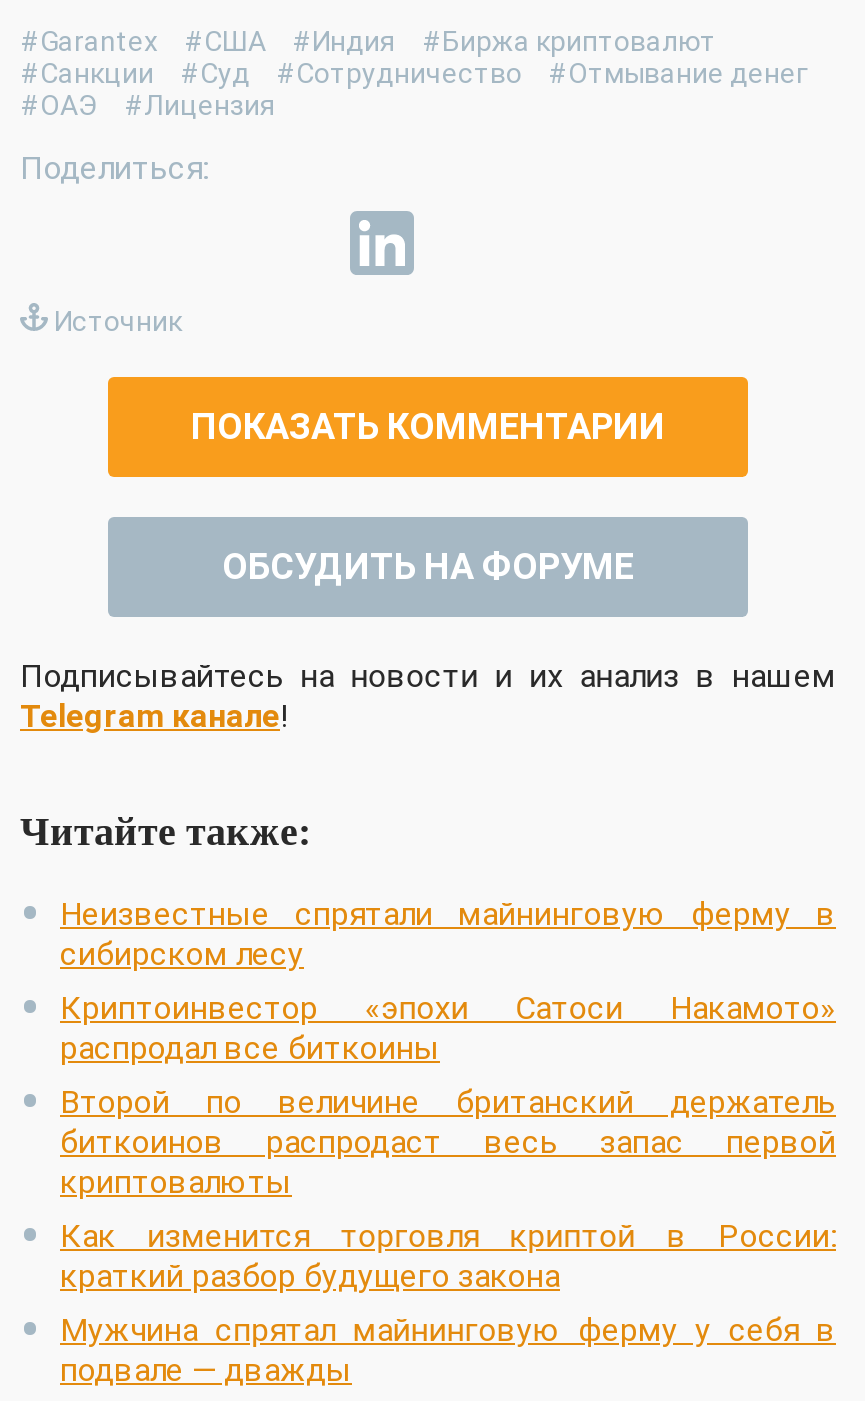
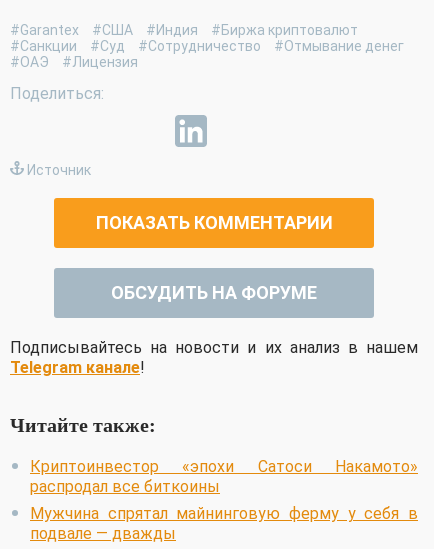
[60,896,836,974] Неизвестные спрятали майнинговую ферму в | сибирском лесу -> none
[60,1084,836,1296] Второй по величине британский держатель | биткоинов распродаст весь запас первой | криптовалюты | Как изменится торговля криптой в России: | краткий разбор будущего закона -> none

